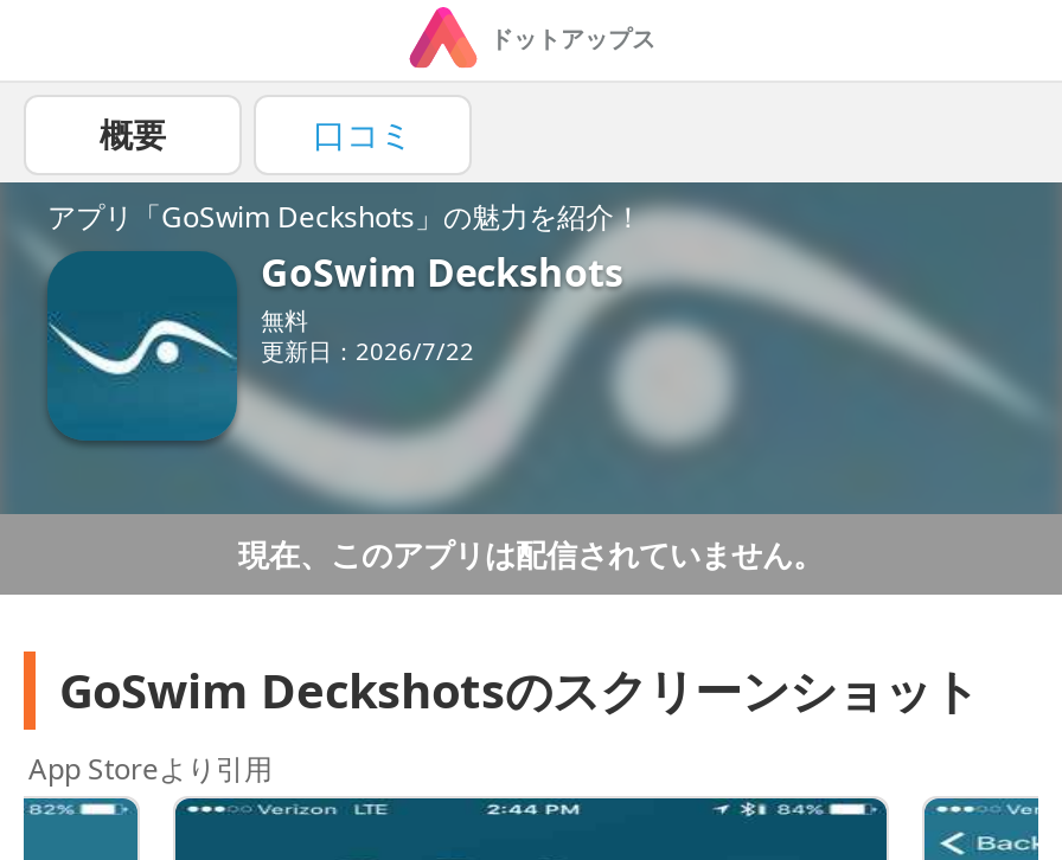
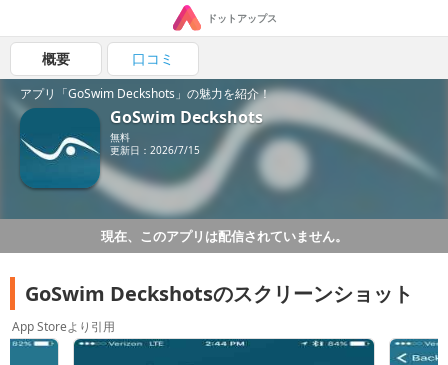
[261,334,474,367] 更新日：2026/7/22 -> [110,143,200,157] 更新日：2026/7/15

